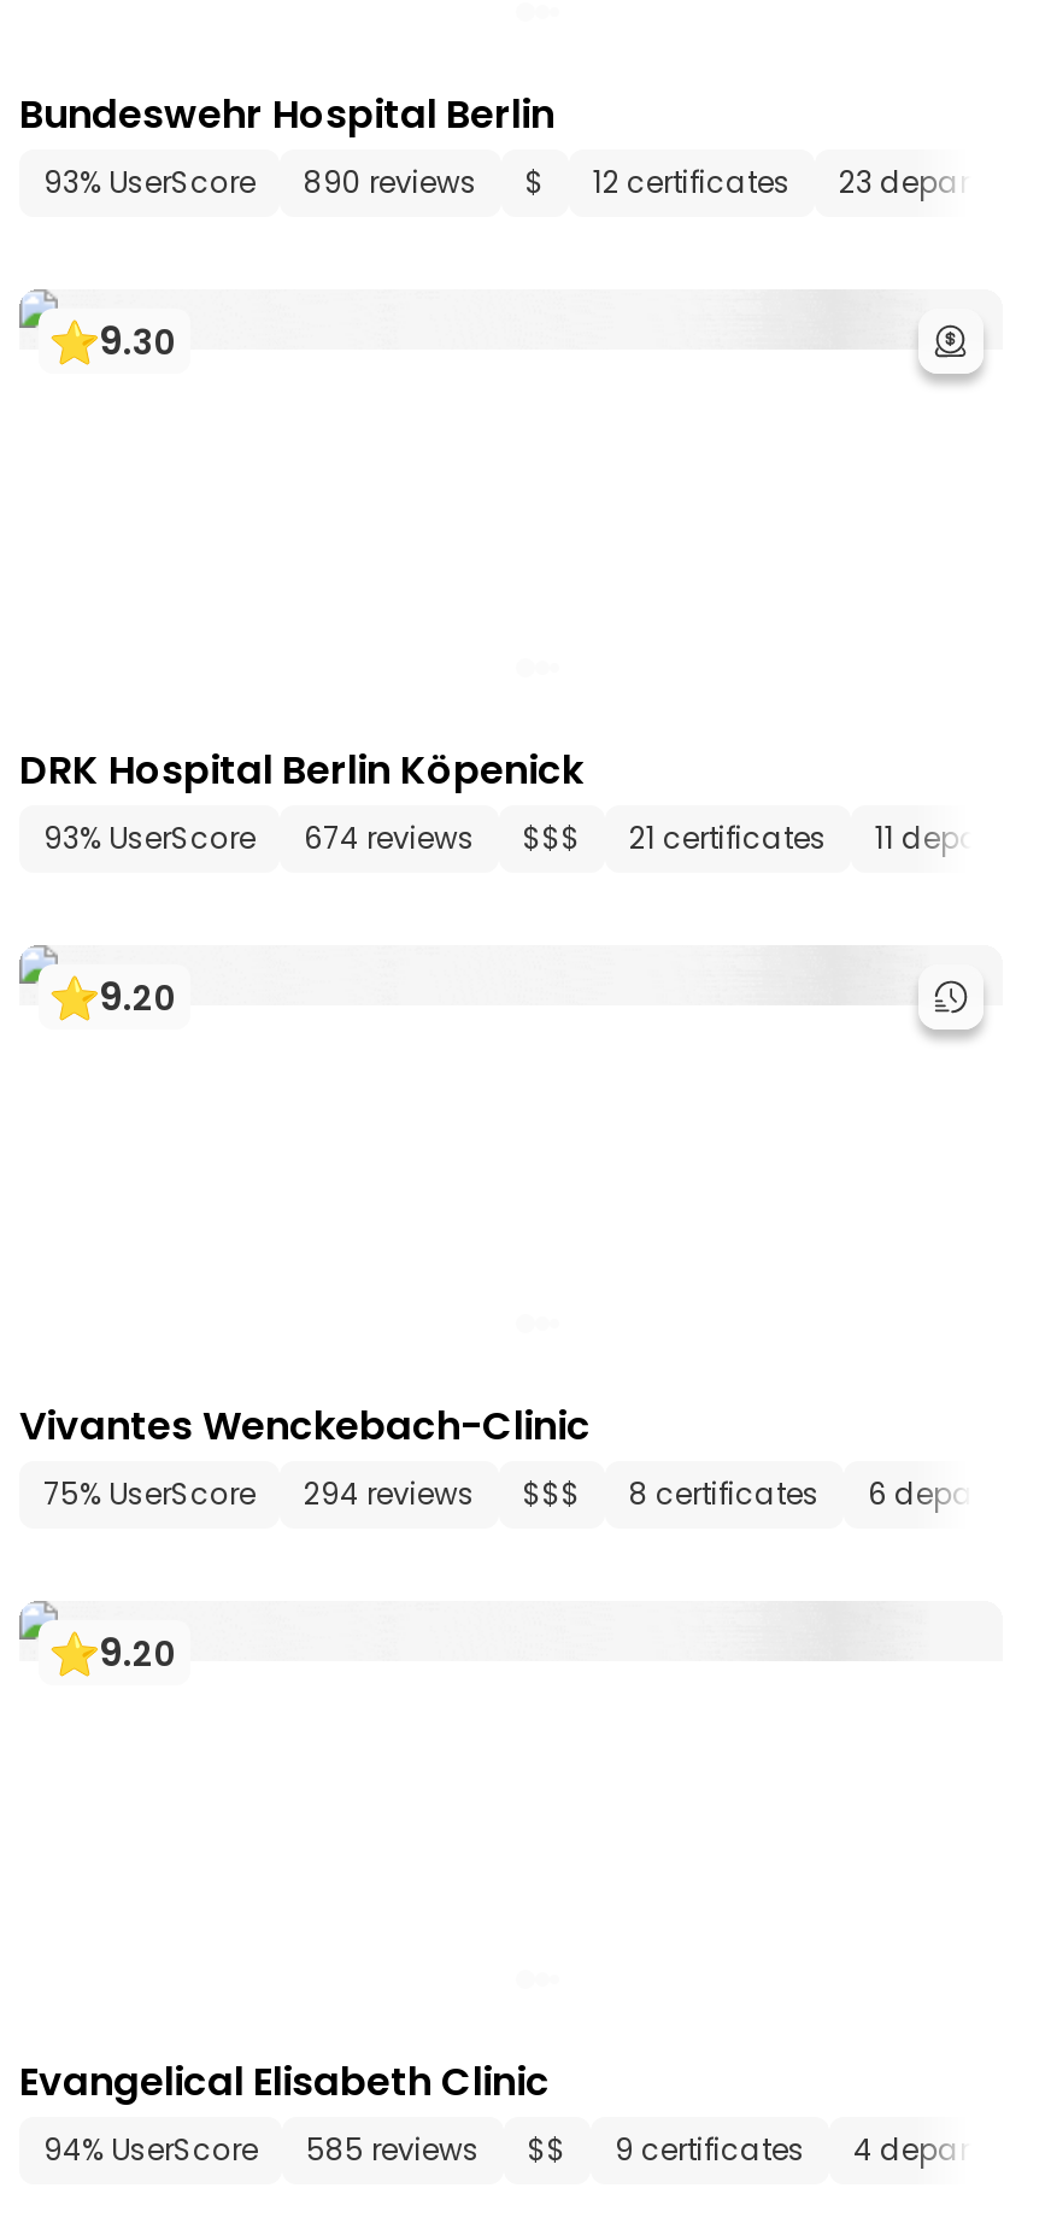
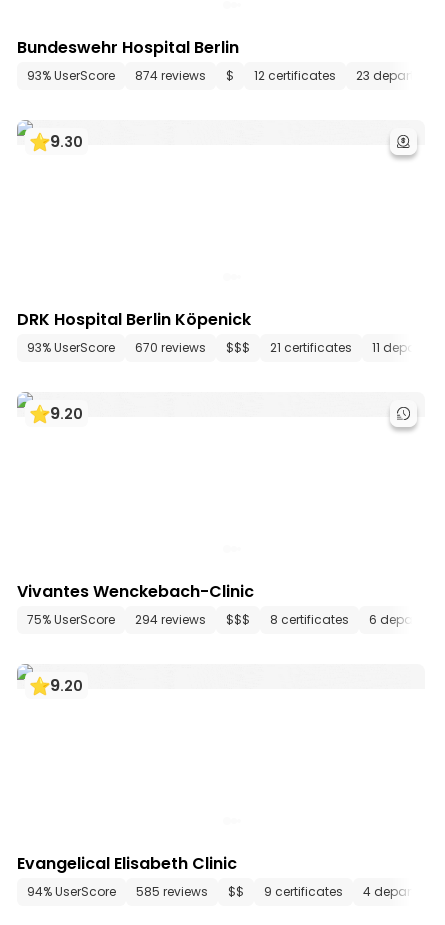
[304,160,477,201] 890 reviews -> [135,66,206,83] 874 reviews
[304,816,475,857] 674 reviews -> [135,338,206,355] 670 reviews

